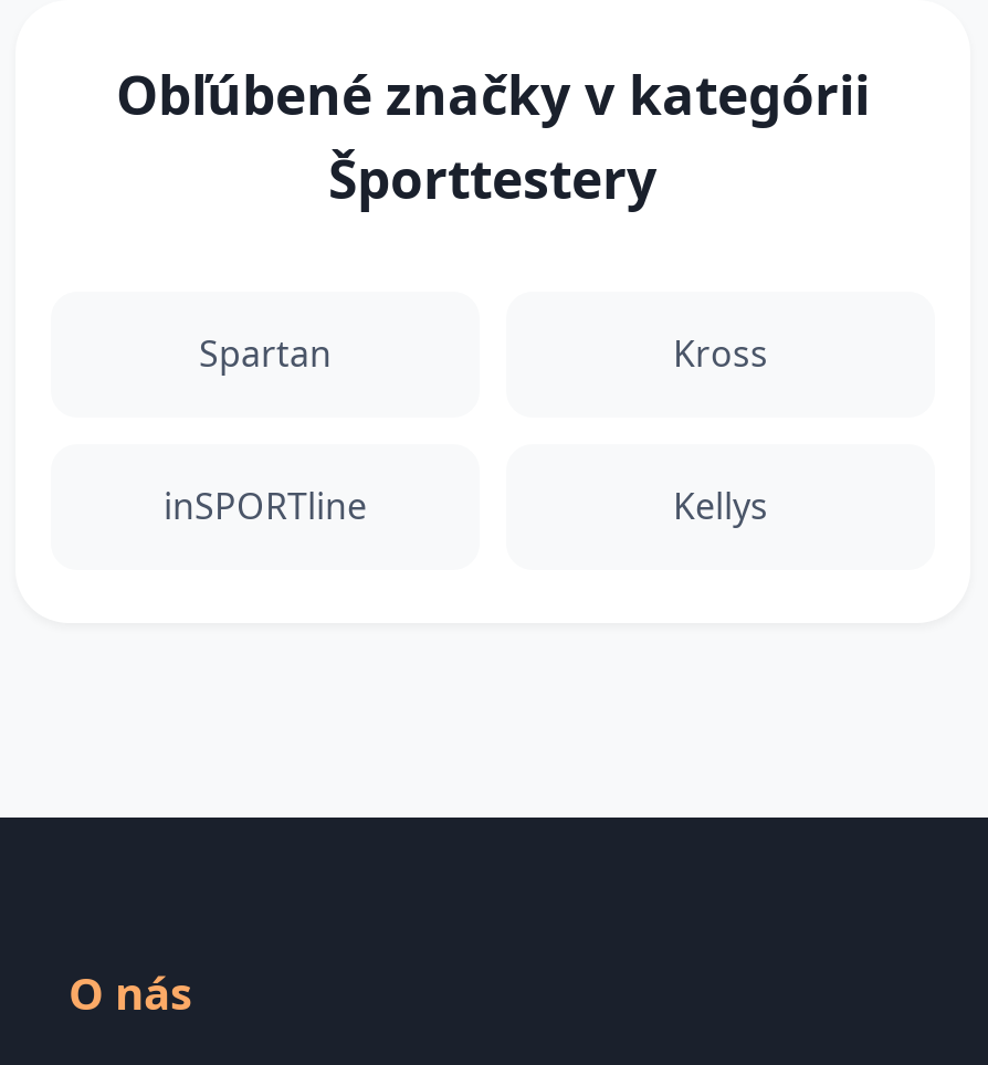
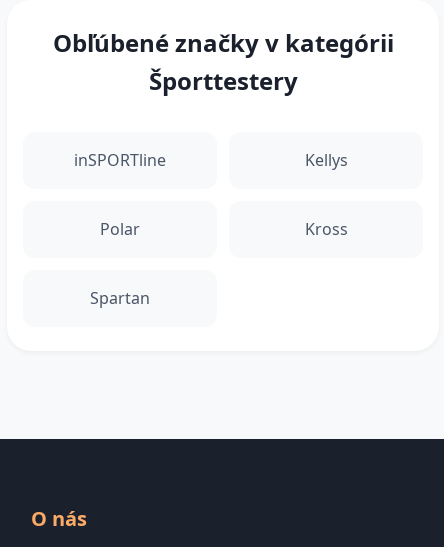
moved [199,329,768,378] -> [90,218,347,309]: Kross | Spartan
moved [164,482,768,530] -> [74,149,347,171]: inSPORTline | Kellys
none -> [100,218,140,240] Polar

